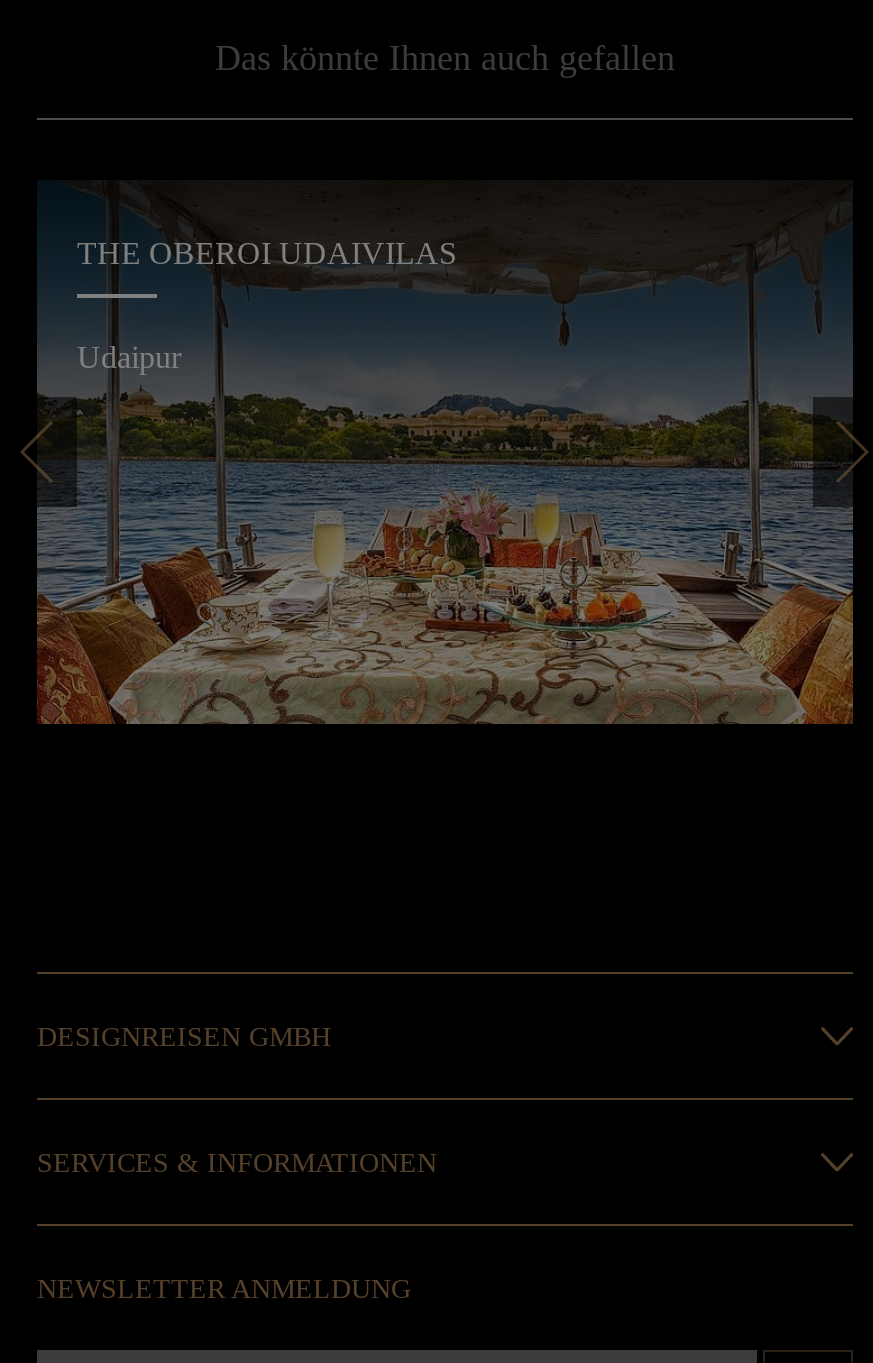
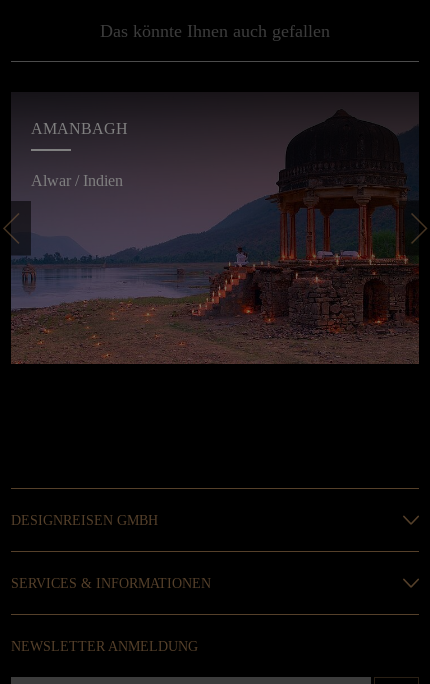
[35,184,855,726] [image] | THE OBEROI UDAIVILAS -> [10,92,420,365] [image] | AMANBAGH
[77,340,181,374] Udaipur -> [31,172,123,189] Alwar / Indien

